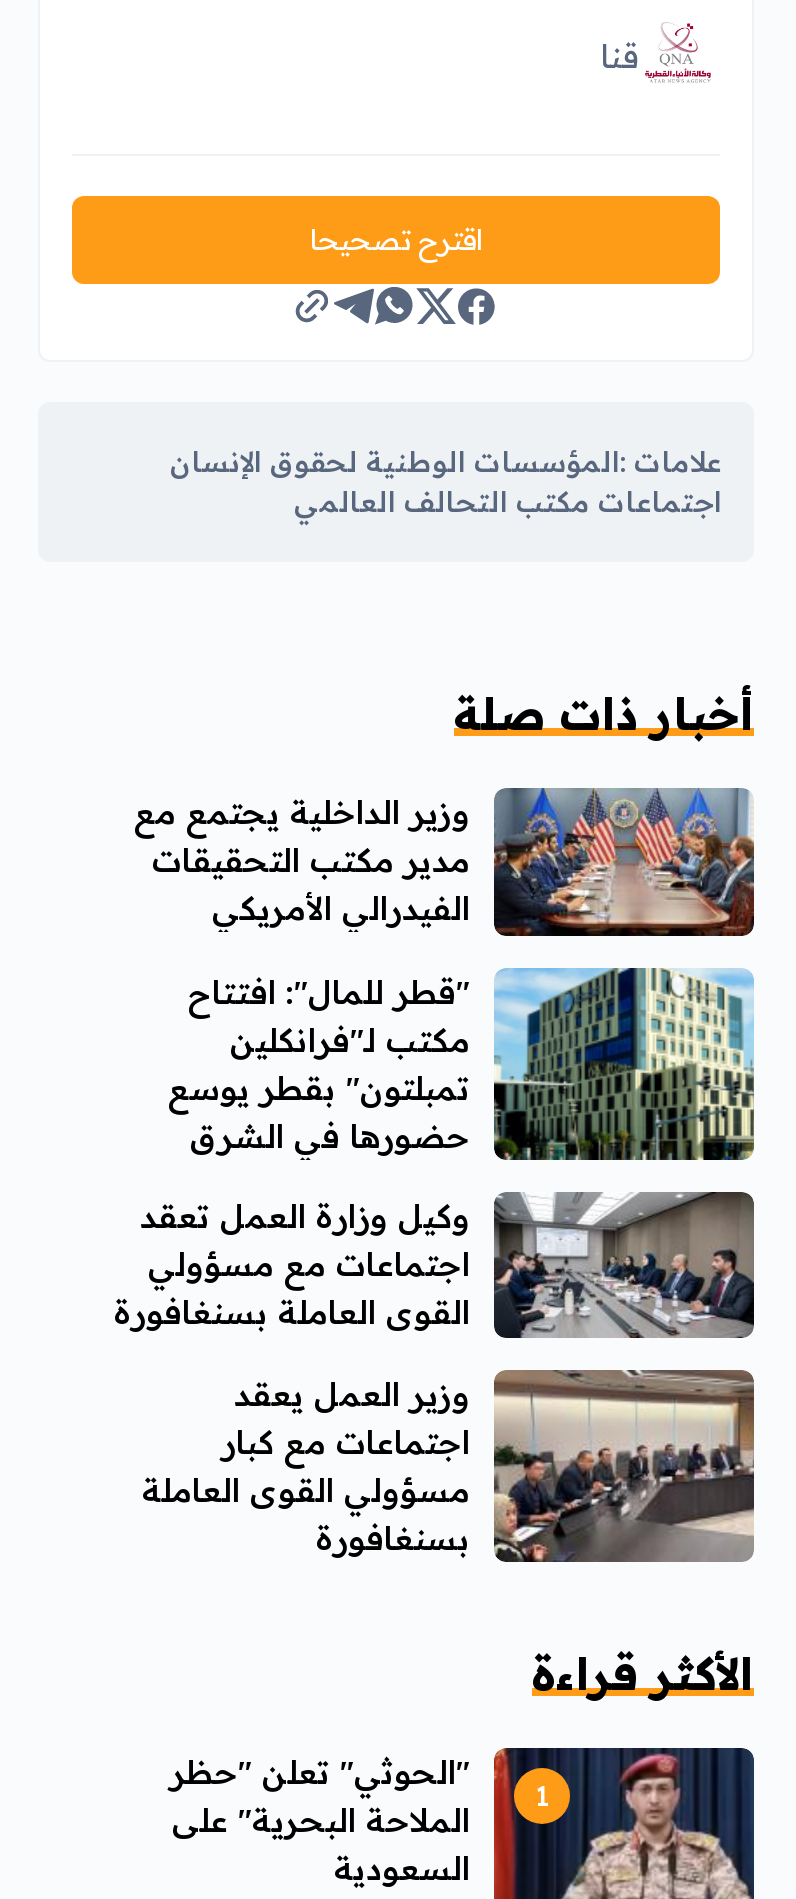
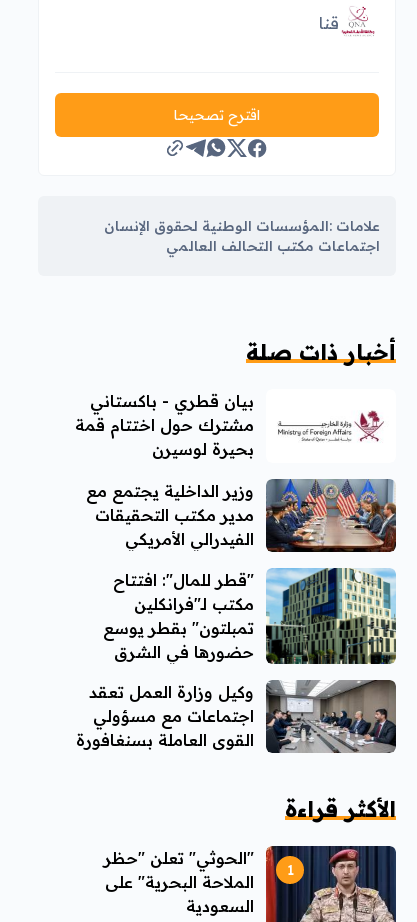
none -> [75,391,384,459] [image] | بيان قطري - باكستاني | مشترك حول اختتام قمة | بحيرة لوسيرن
moved [114,784,758,1331] -> [76,476,398,750]: [image] | وزير الداخلية يجتمع مع | مدير مكتب التحقيقات | ... | اجتماعات مع مسؤولي | القوى العاملة بسنغافورة
[142,1368,756,1564] [image] | وزير العمل يعقد | اجتماعات مع كبار | مسؤولي القوى العاملة | بسنغافورة -> none

